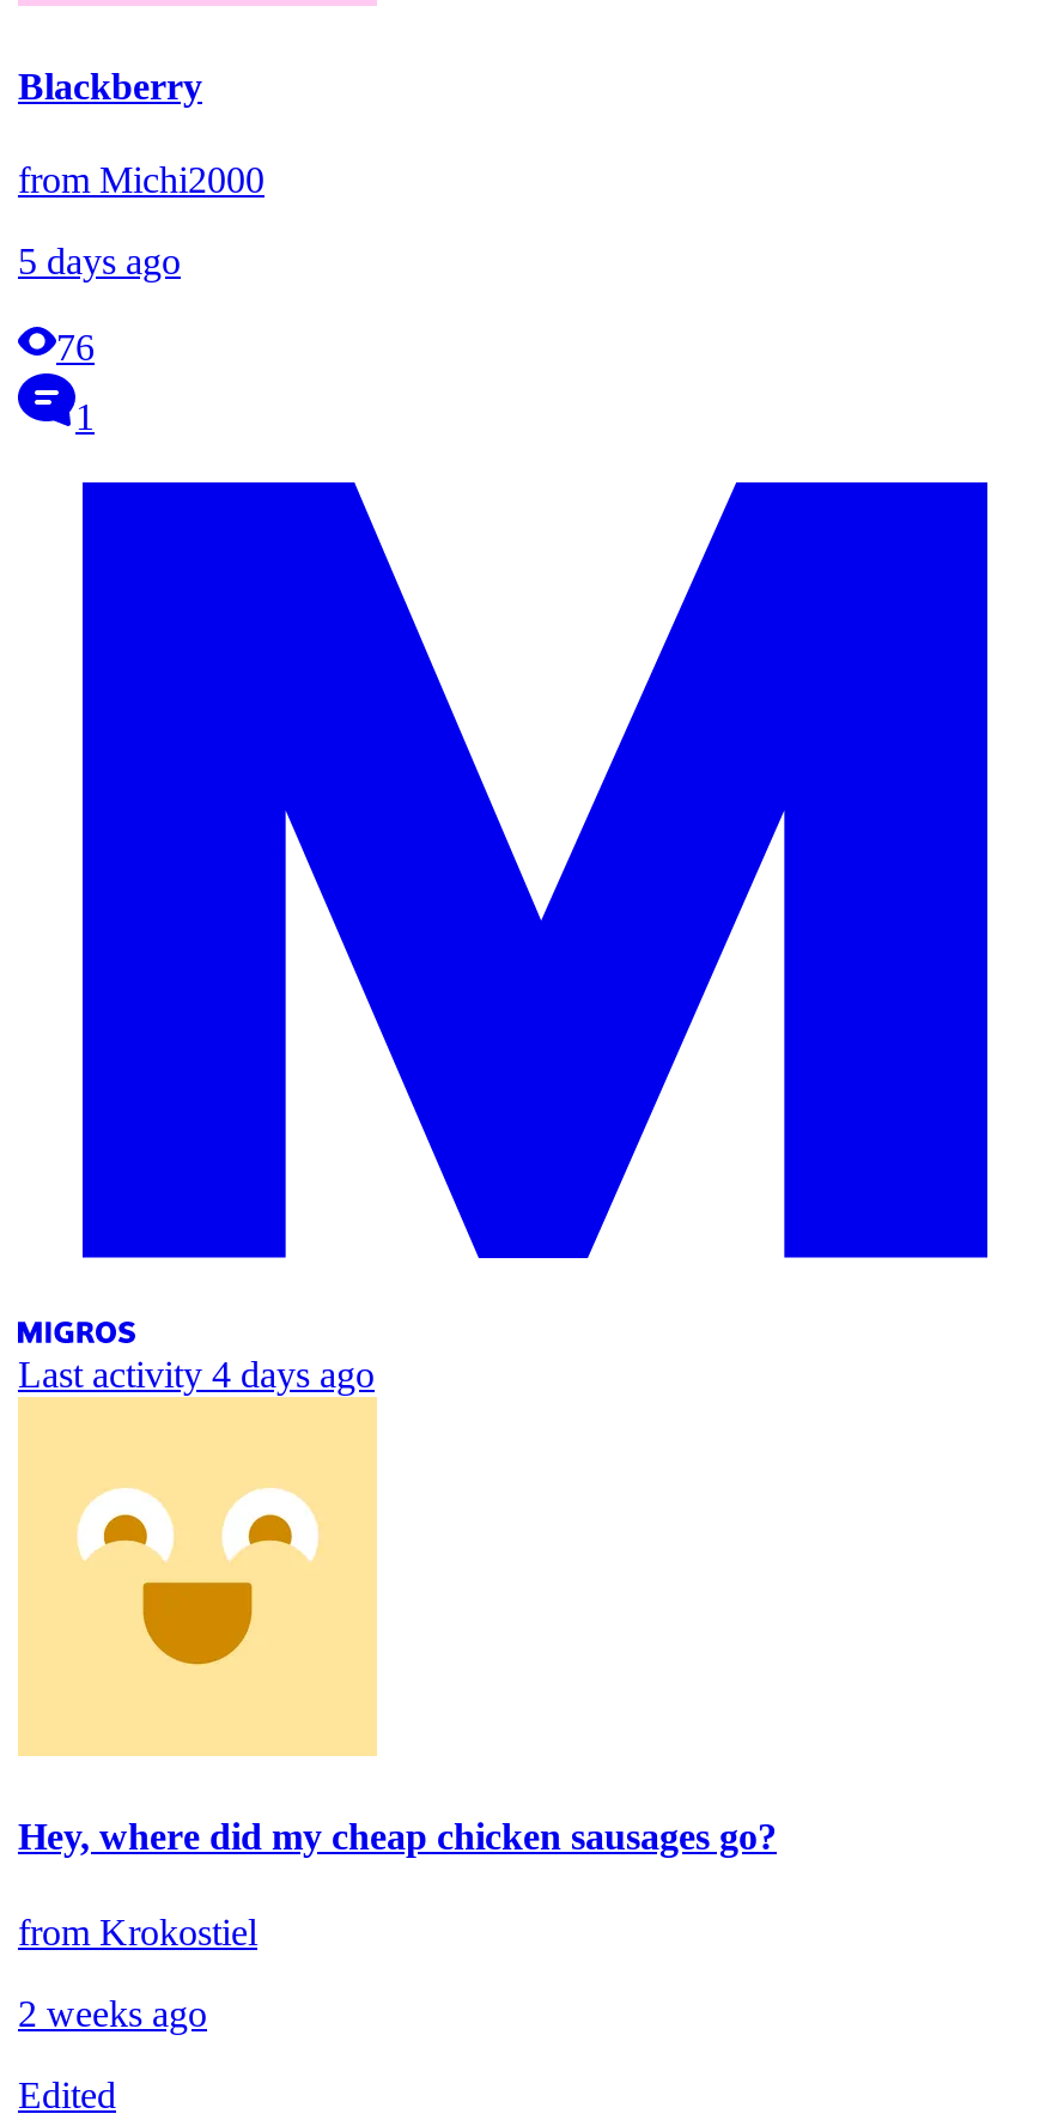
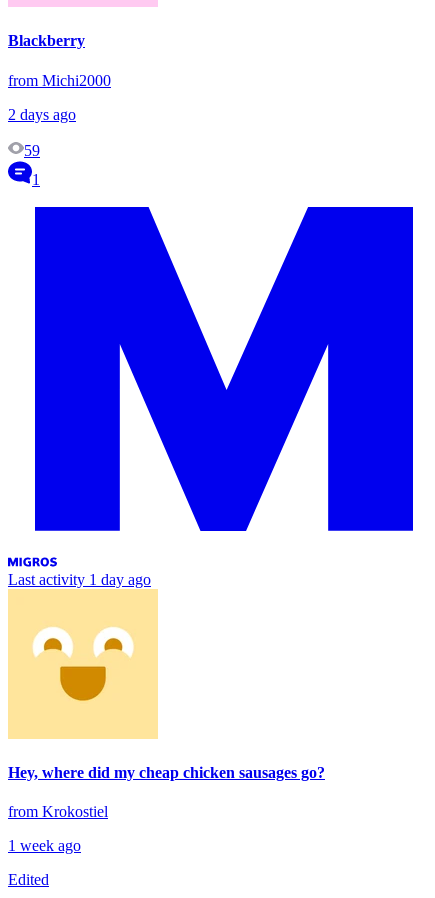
[18,241,181,282] 5 days ago -> [8,106,76,123] 2 days ago
[56,327,95,368] 76 -> [24,142,40,159] 59
[18,1354,375,1395] Last activity 4 days ago -> [8,571,151,588] Last activity 1 day ago
[18,1992,207,2033] 2 weeks ago -> [8,837,81,854] 1 week ago

